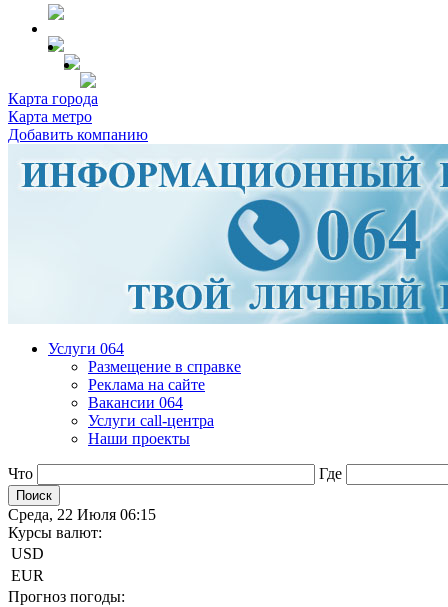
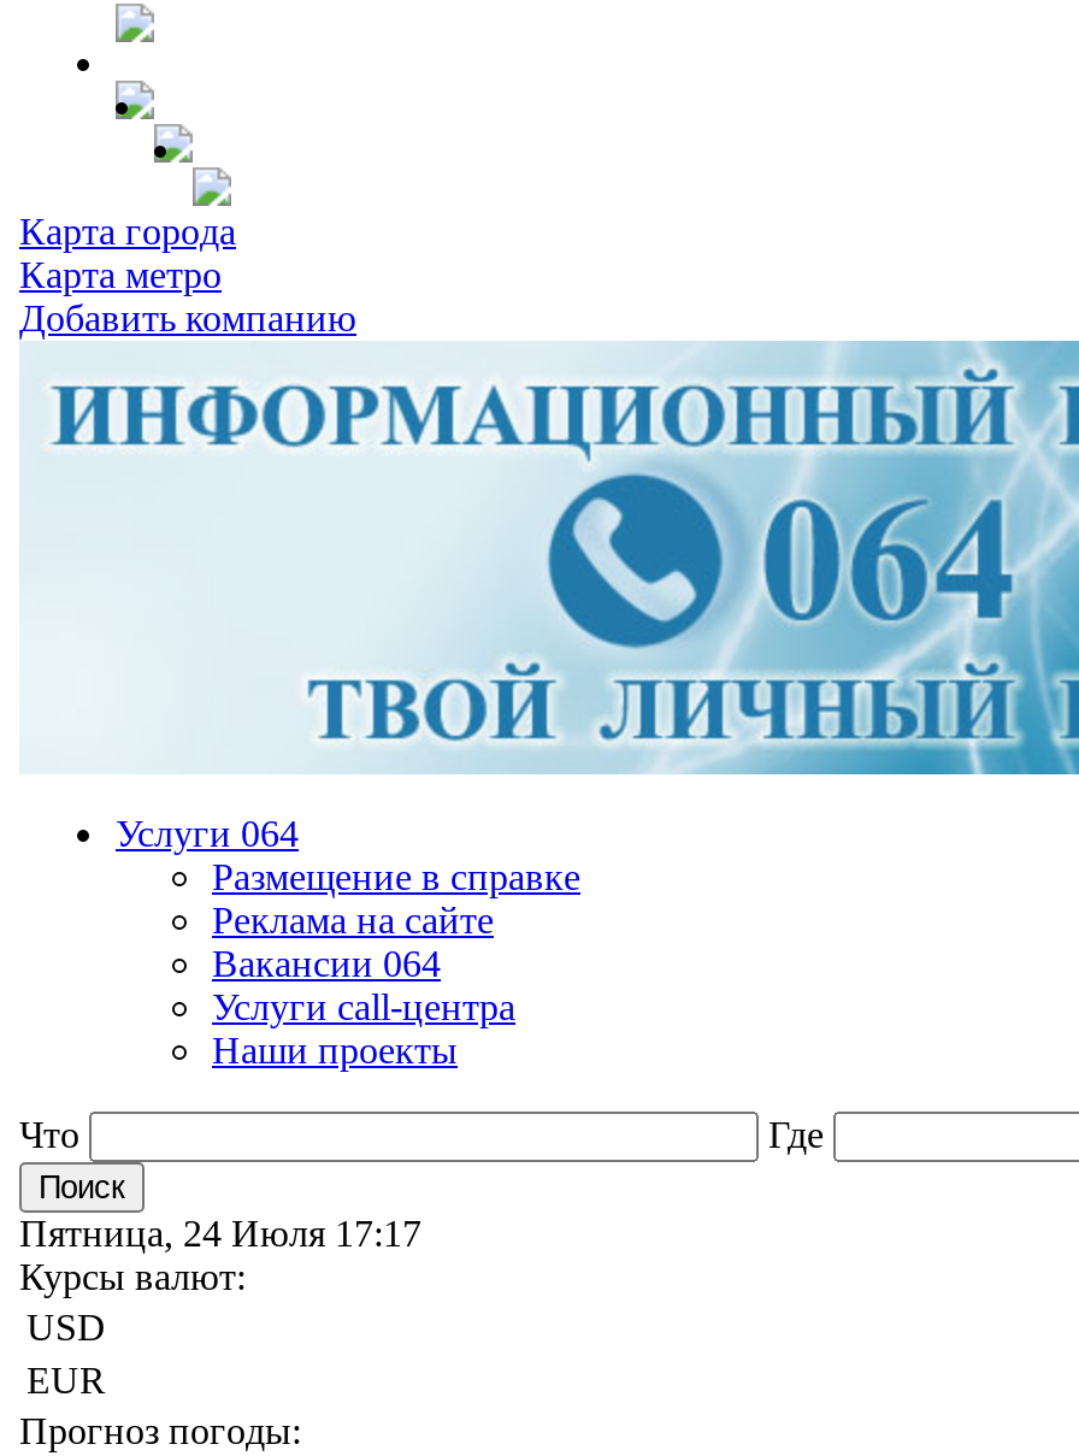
[8,506,156,523] Среда, 22 Июля 06:15 -> [19,1213,421,1254] Пятница, 24 Июля 17:17

